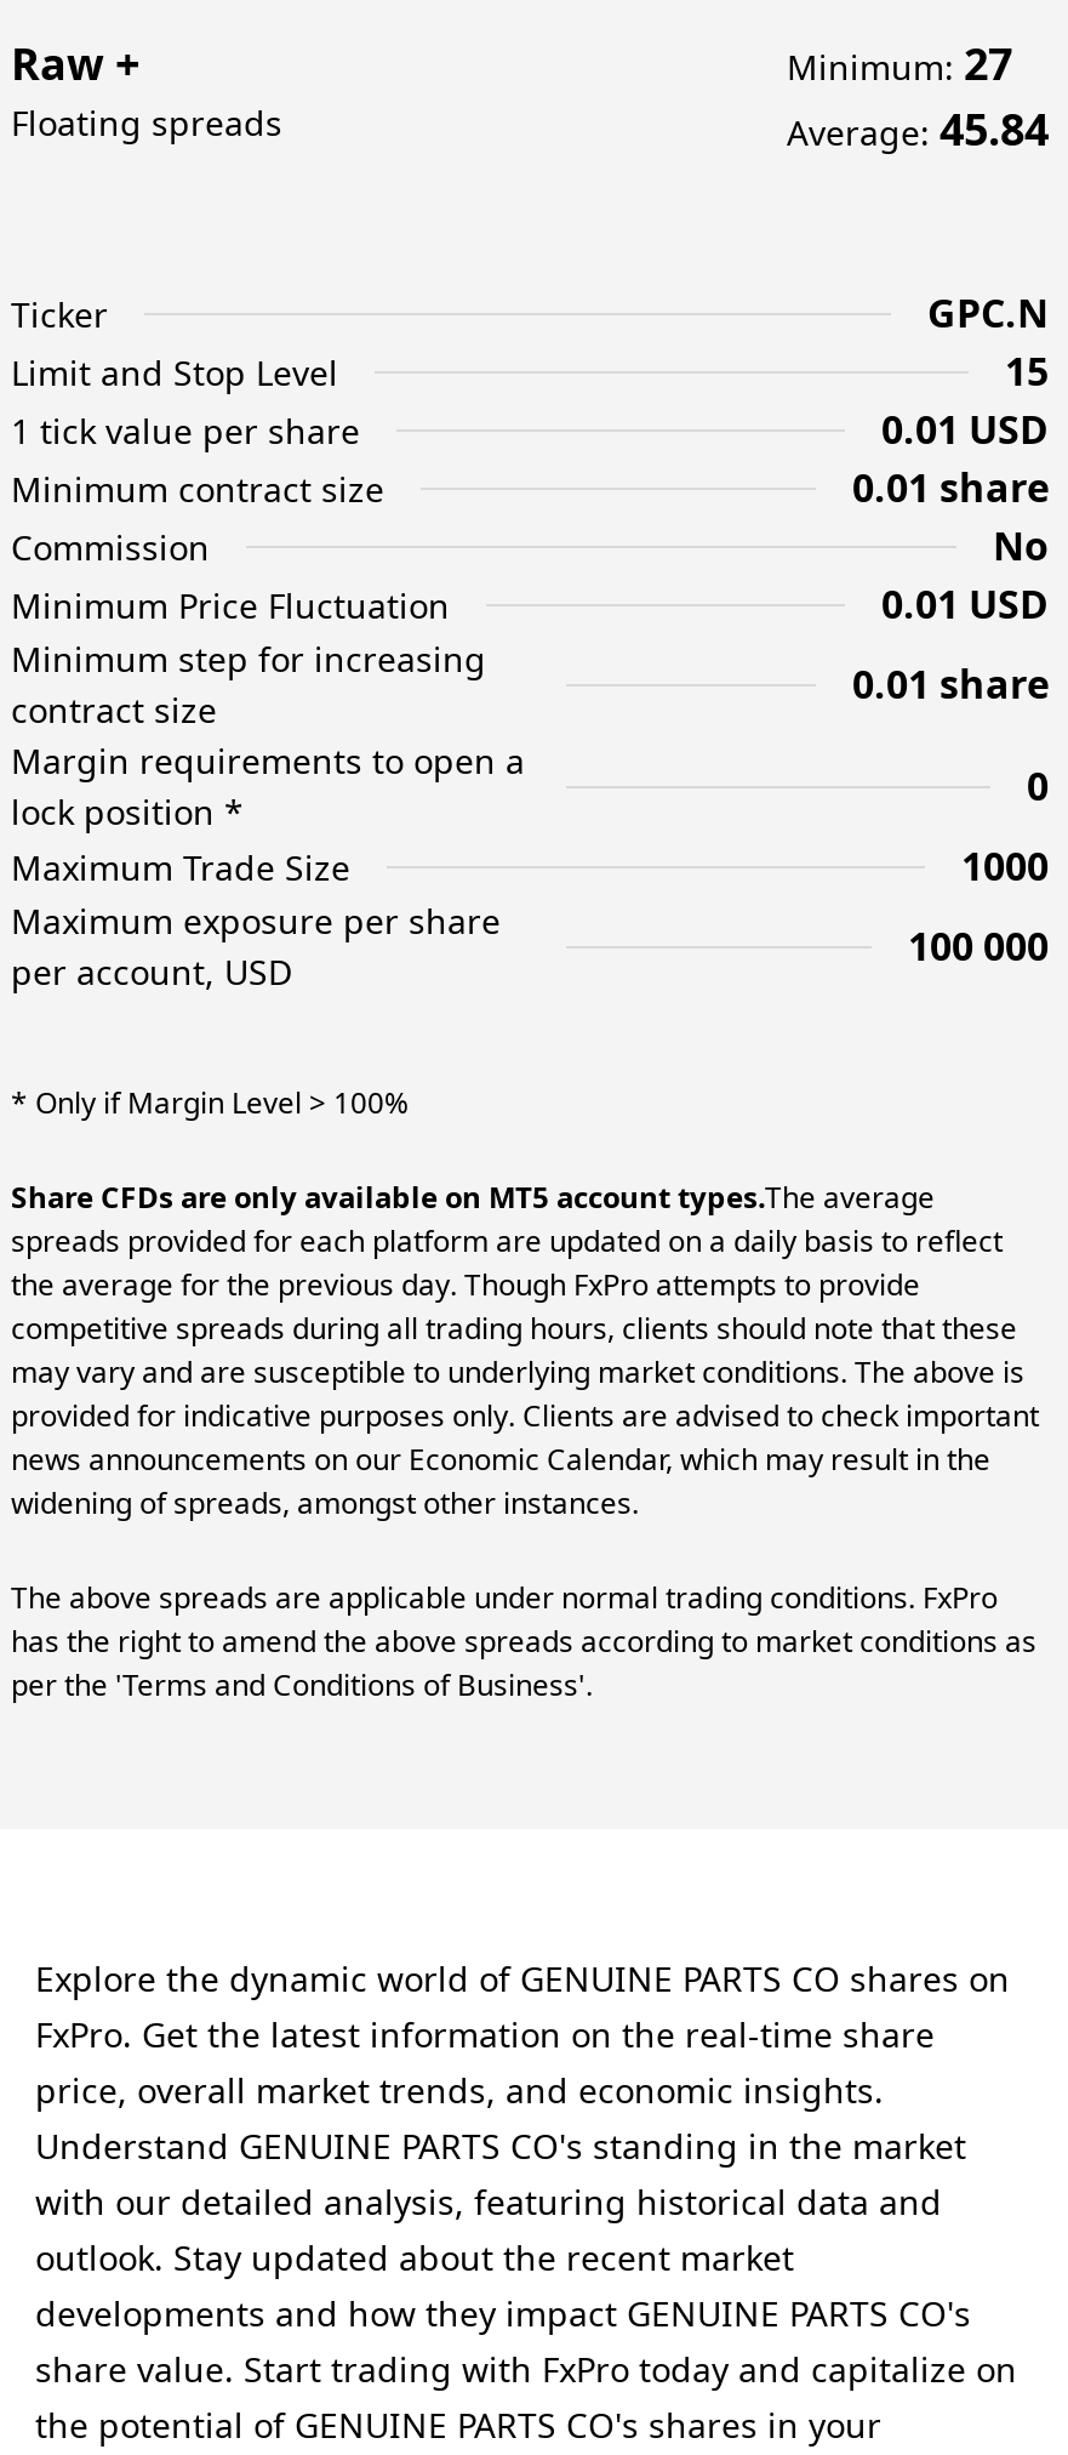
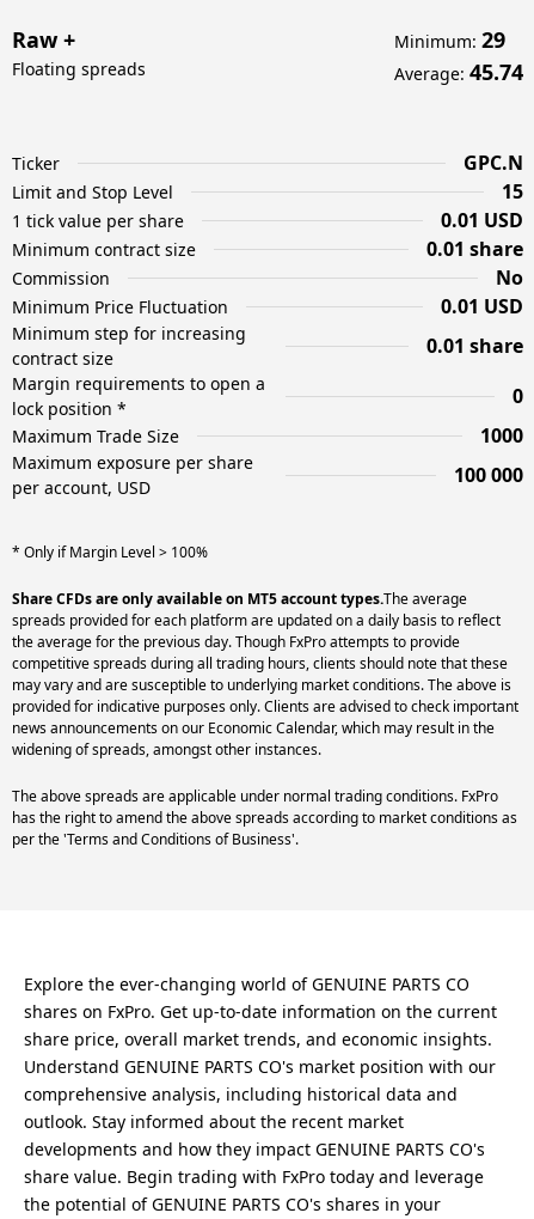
[787,34,1012,92] Minimum: 27 -> [394,25,505,54] Minimum: 29
[787,99,1049,158] Average: 45.84 -> [394,57,523,86] Average: 45.74
[35,1955,1010,2280] Explore the dynamic world of GENUINE PARTS CO shares on | FxPro. Get the latest information on the real-time share | price, overall market trends, and economic insights. | Understand GENUINE PARTS CO's standing in the market | with our detailed analysis, featuring historical data and | outlook. Stay updated about the recent market -> [24,973,497,1133] Explore the ever-changing world of GENUINE PARTS CO | shares on FxPro. Get up-to-date information on the current | share price, overall market trends, and economic insights. | Understand GENUINE PARTS CO's market position with our | comprehensive analysis, including historical data and | outlook. Stay informed about the recent market
[35,2346,1017,2392] share value. Start trading with FxPro today and capitalize on -> [24,1165,484,1188] share value. Begin trading with FxPro today and leverage

